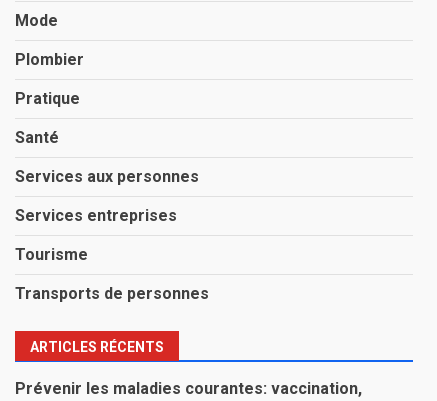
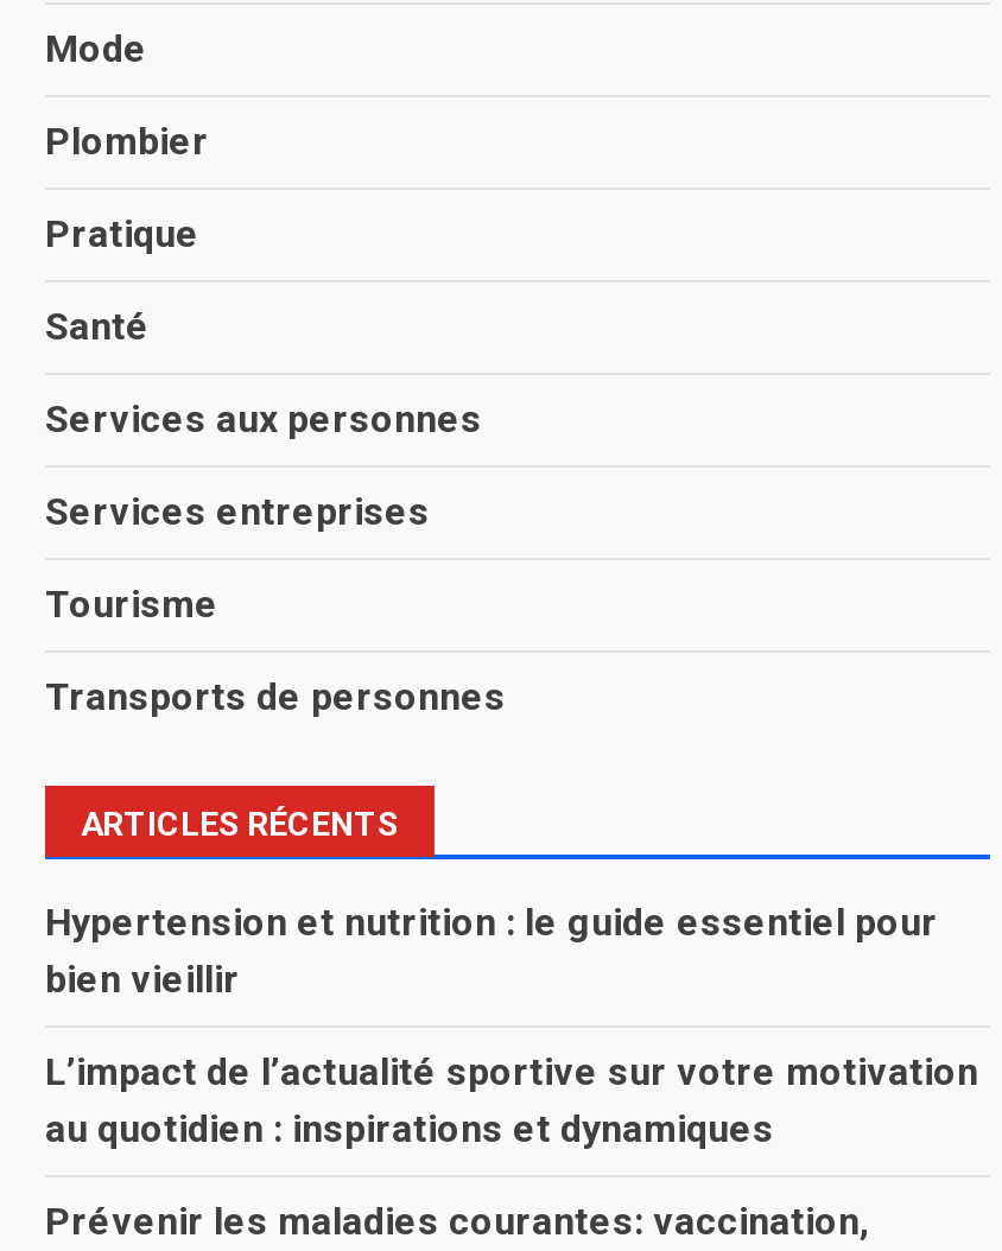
none -> [45,900,978,1151] Hypertension et nutrition : le guide essentiel pour | bien vieillir | L’impact de l’actualité sportive sur votre motivation | au quotidien : inspirations et dynamiques

